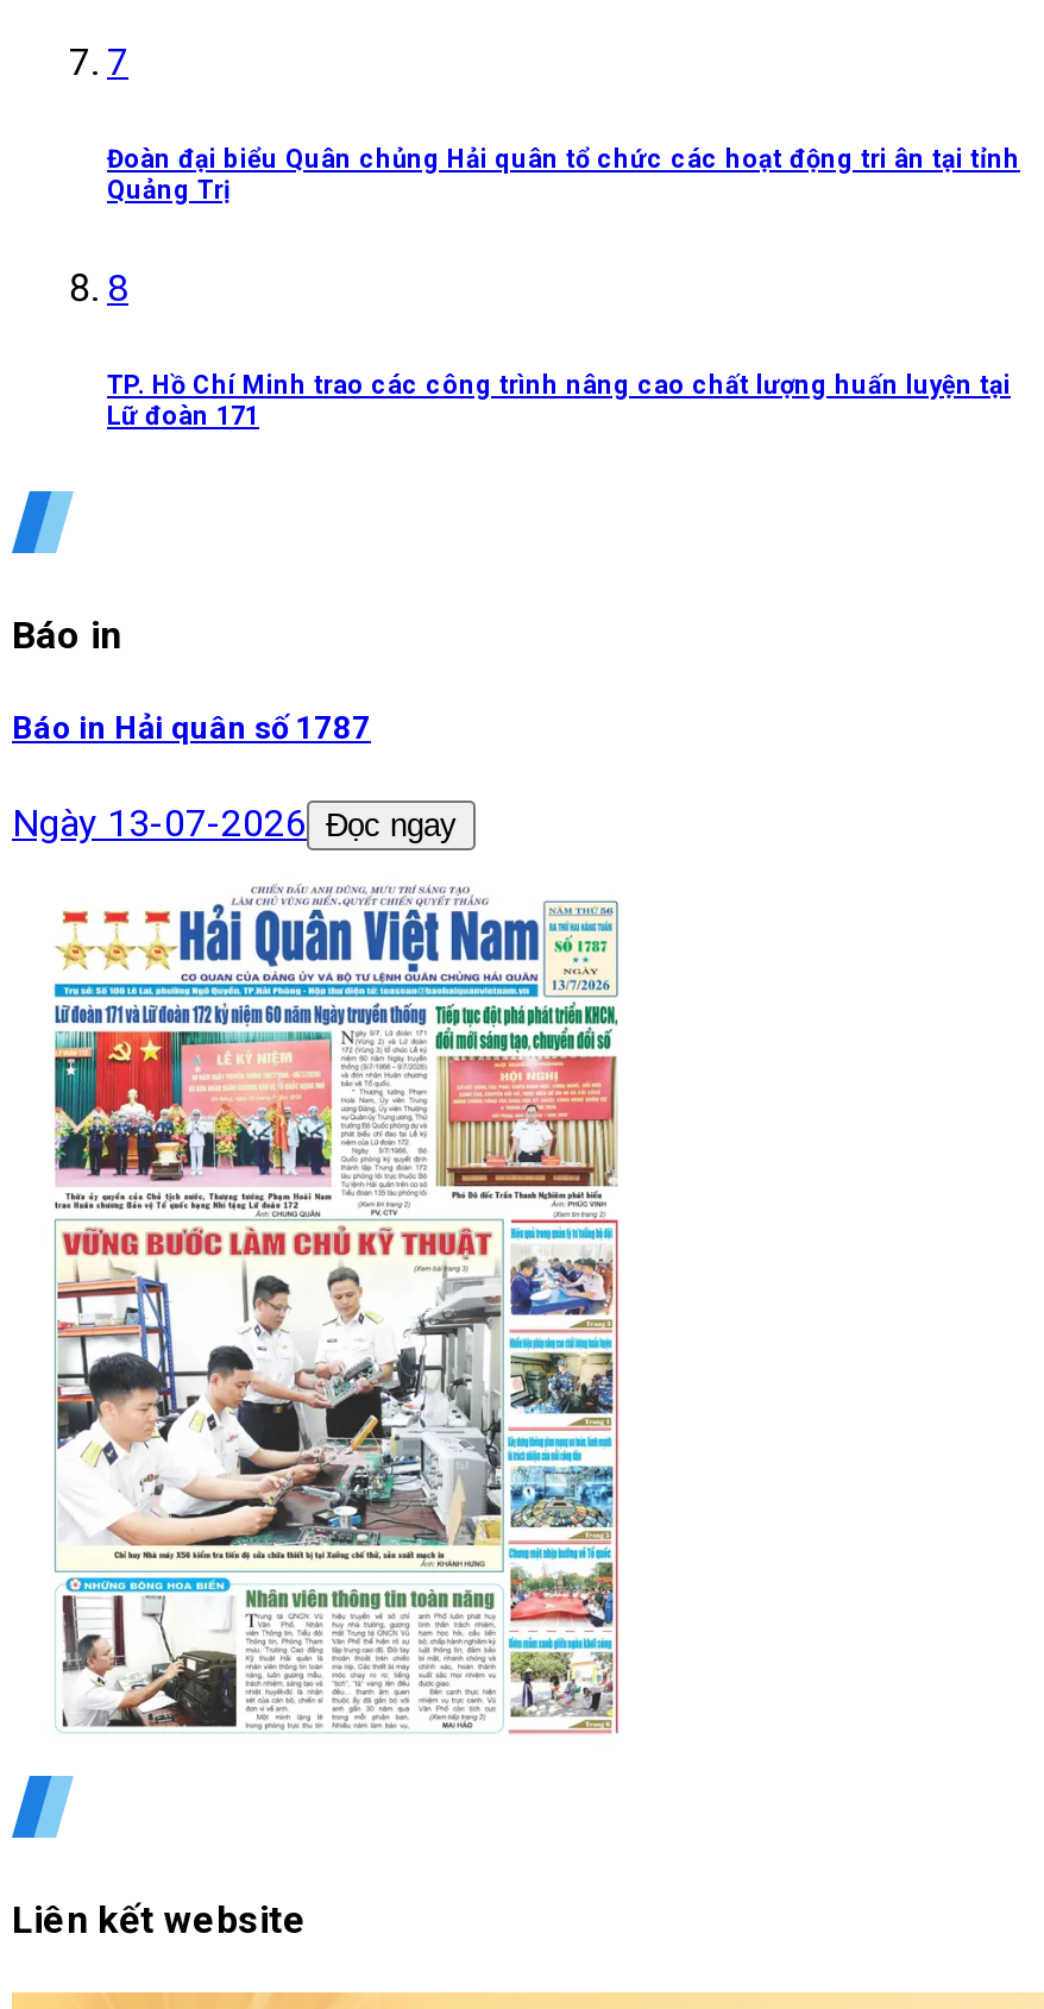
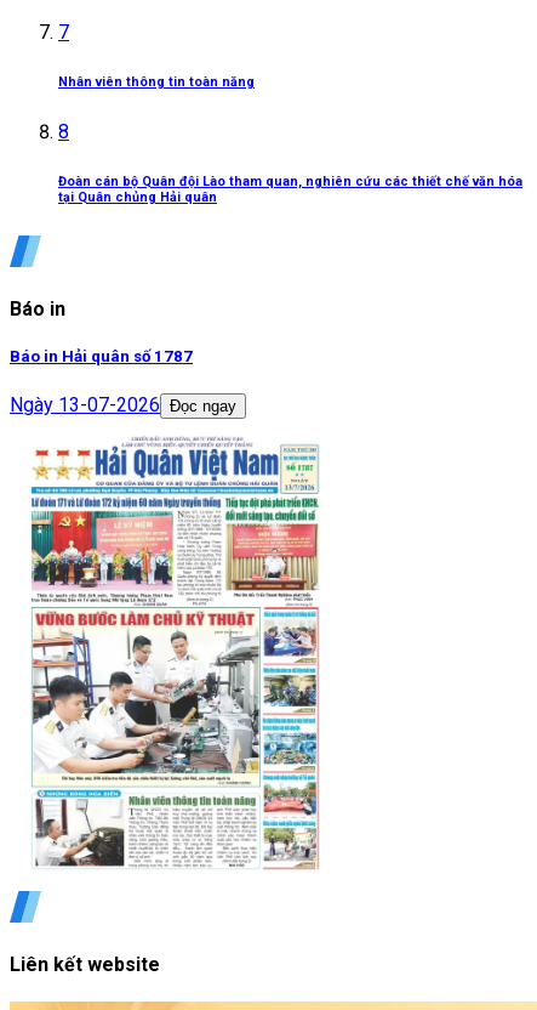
[107,144,1020,206] Đoàn đại biểu Quân chủng Hải quân tổ chức các hoạt động tri ân tại tỉnh | Quảng Trị -> [58,74,255,90] Nhân viên thông tin toàn năng
[107,370,1011,432] TP. Hồ Chí Minh trao các công trình nâng cao chất lượng huấn luyện tại | Lữ đoàn 171 -> [58,174,522,205] Đoàn cán bộ Quân đội Lào tham quan, nghiên cứu các thiết chế văn hóa | tại Quân chủng Hải quân

